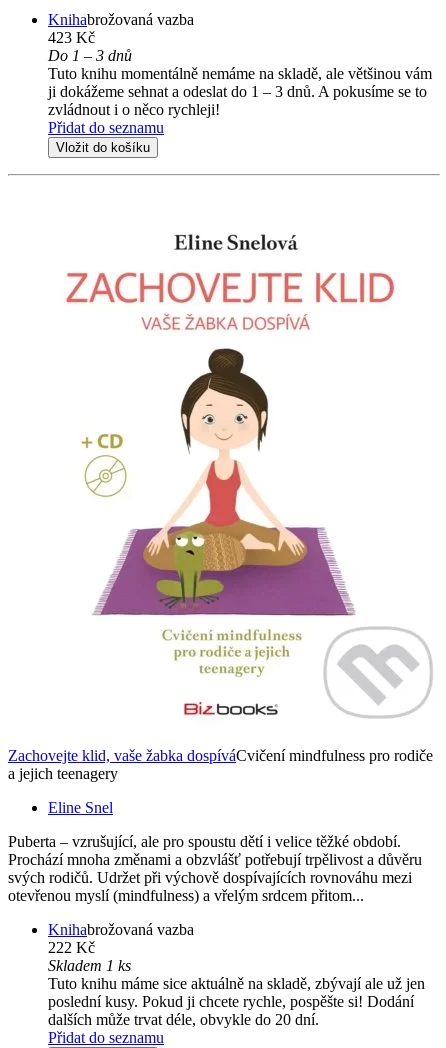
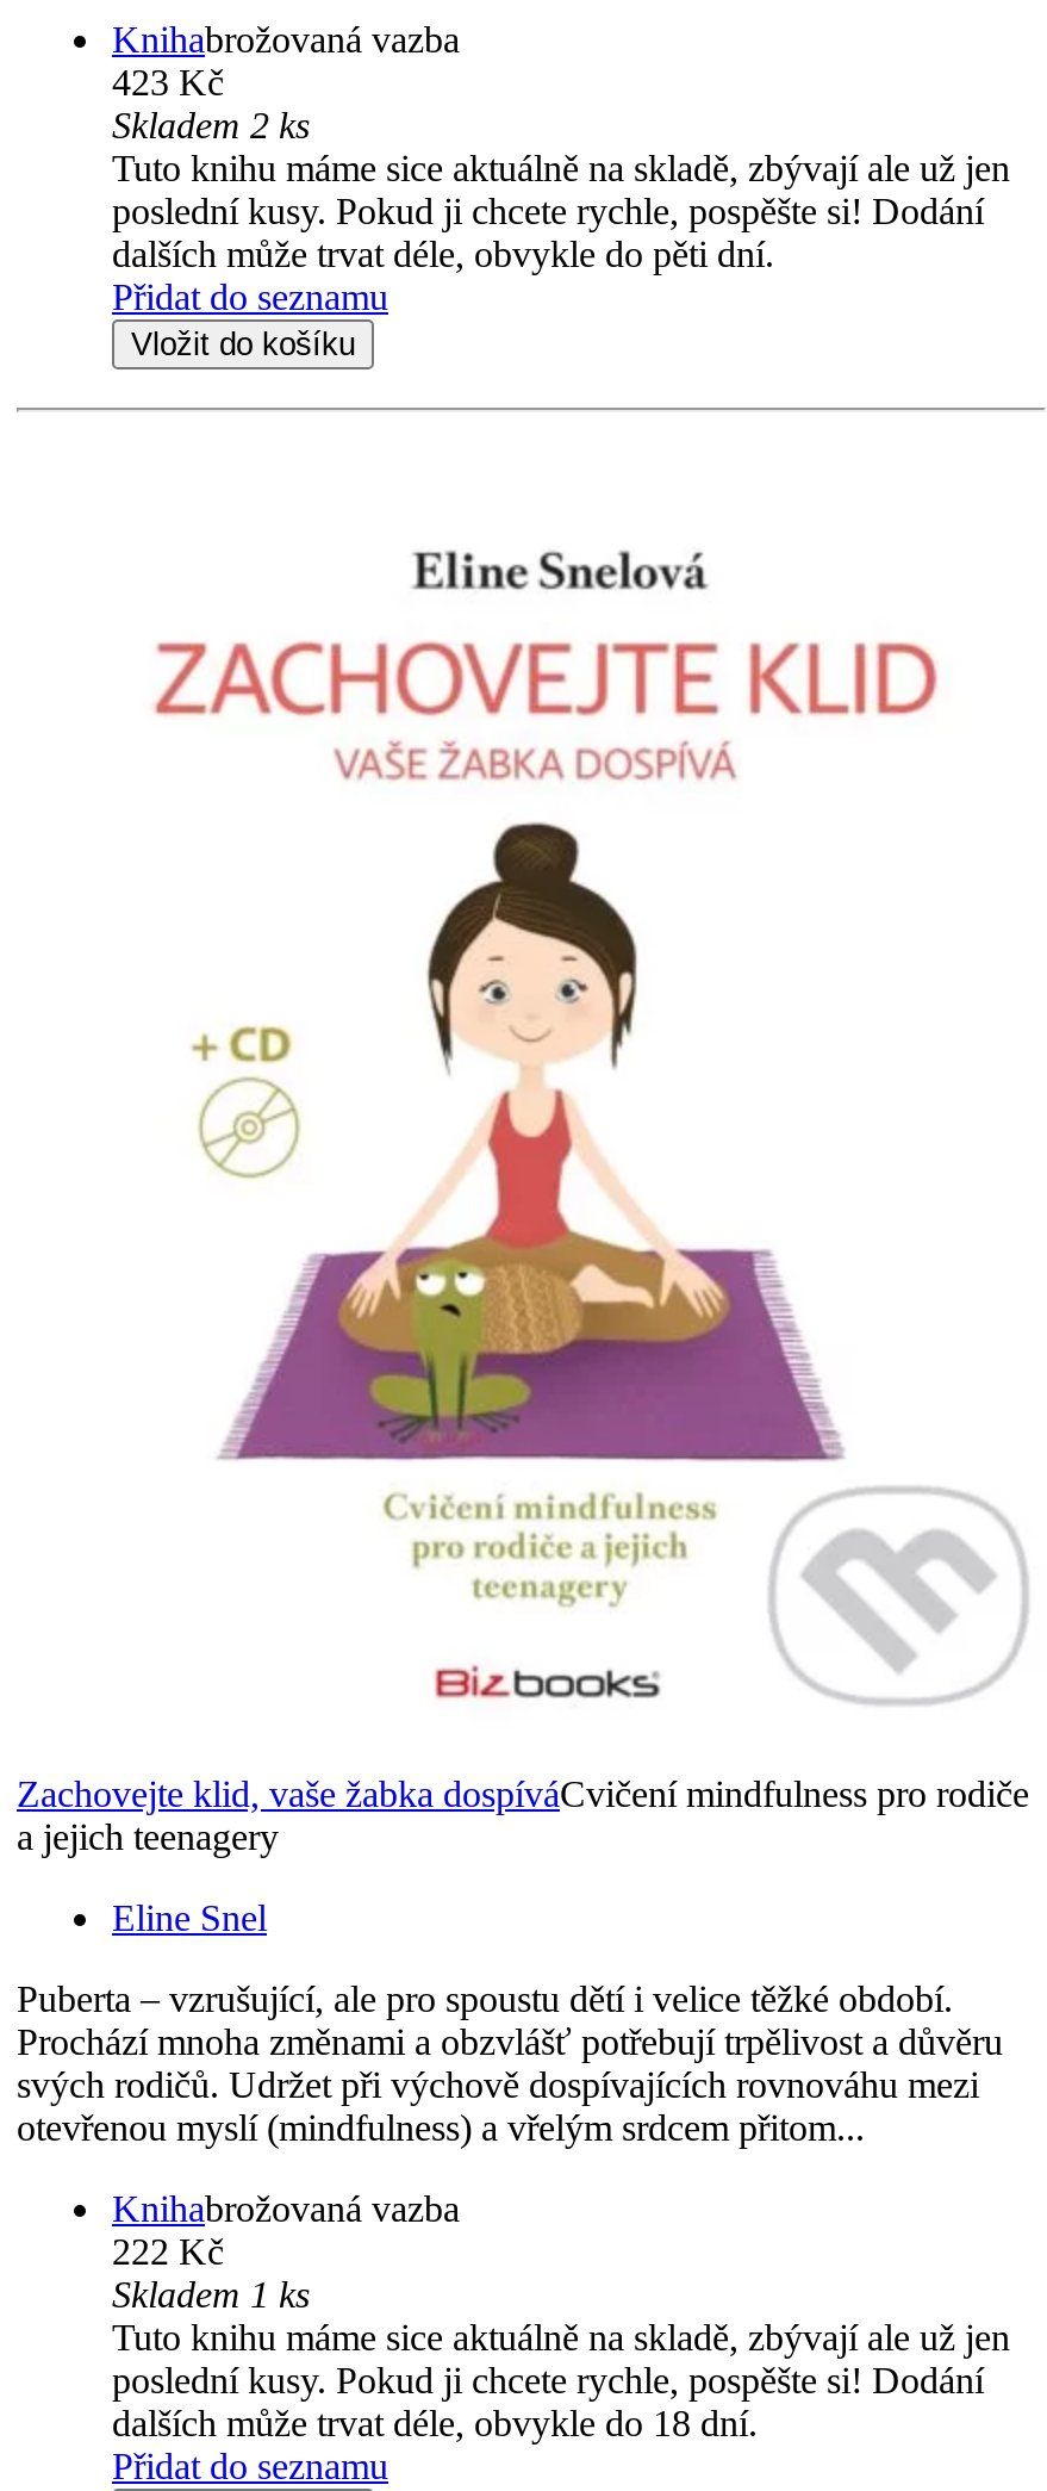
[48,47,432,118] Do 1 – 3 dnů | Tuto knihu momentálně nemáme na skladě, ale většinou vám | ji dokážeme sehnat a odeslat do 1 – 3 dnů. A pokusíme se to | zvládnout i o něco rychleji! -> [112,104,1010,274] Skladem 2 ks | Tuto knihu máme sice aktuálně na skladě, zbývají ale už jen | poslední kusy. Pokud ji chcete rychle, pospěšte si! Dodání | dalších může trvat déle, obvykle do pěti dní.
[48,1011,319,1028] dalších může trvat déle, obvykle do 20 dní. -> [112,2402,758,2443] dalších může trvat déle, obvykle do 18 dní.

